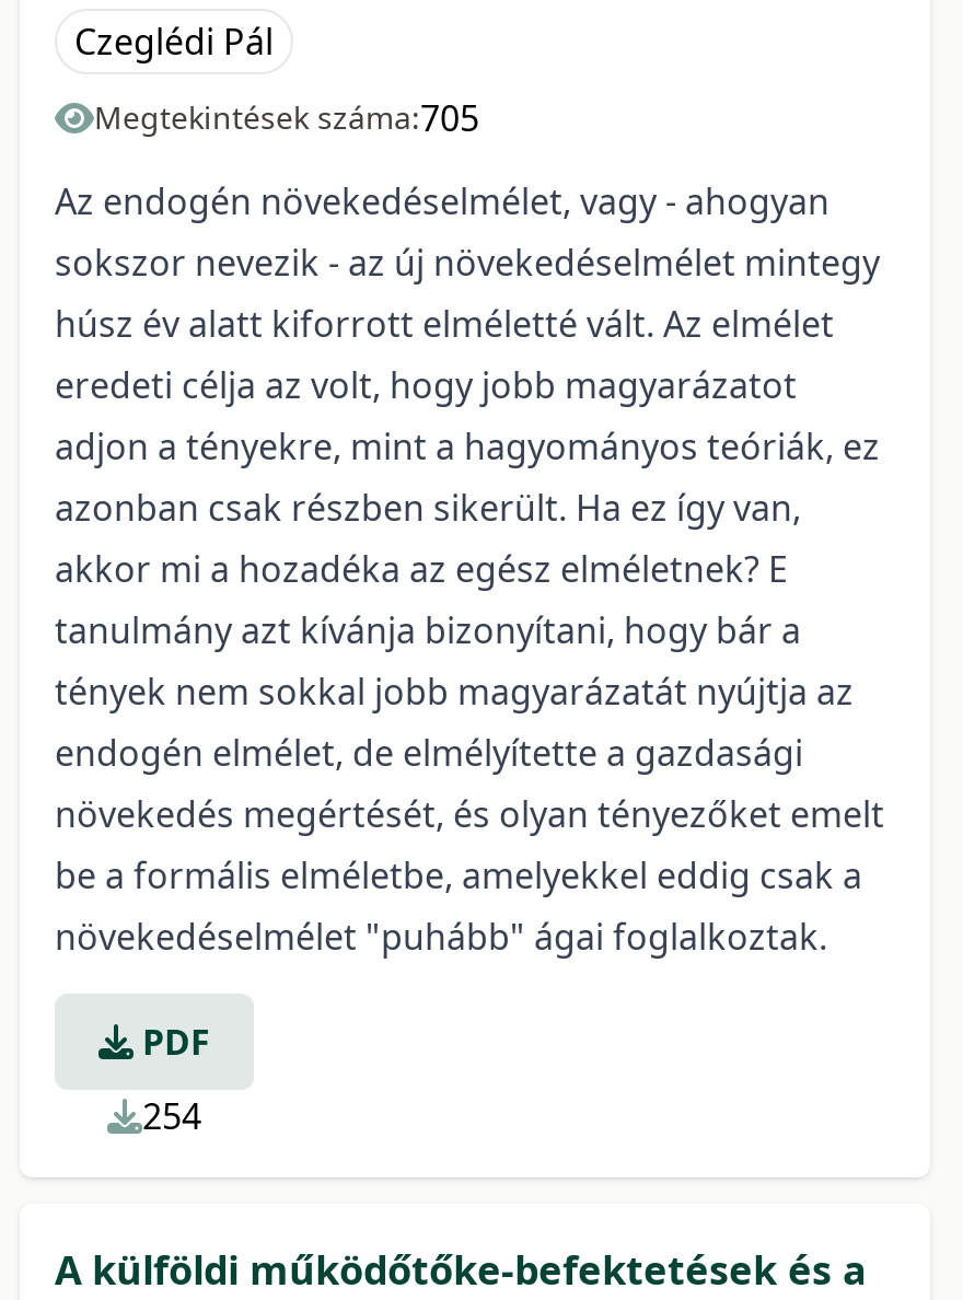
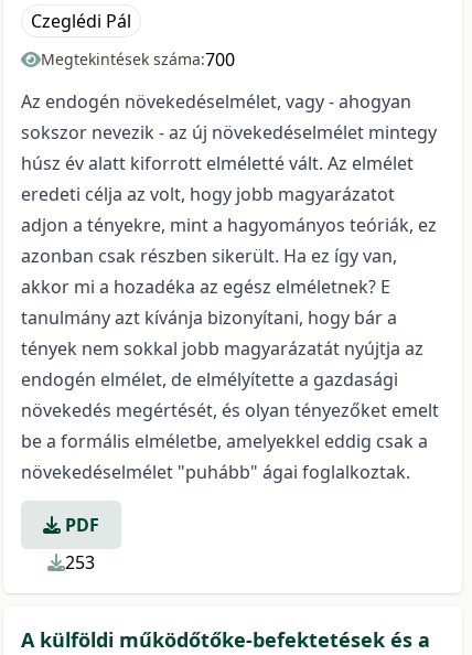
[94,94,479,142] Megtekintések száma:705 -> [41,47,235,72] Megtekintések száma:700
[142,1092,201,1140] 254 -> [65,550,95,575] 253

